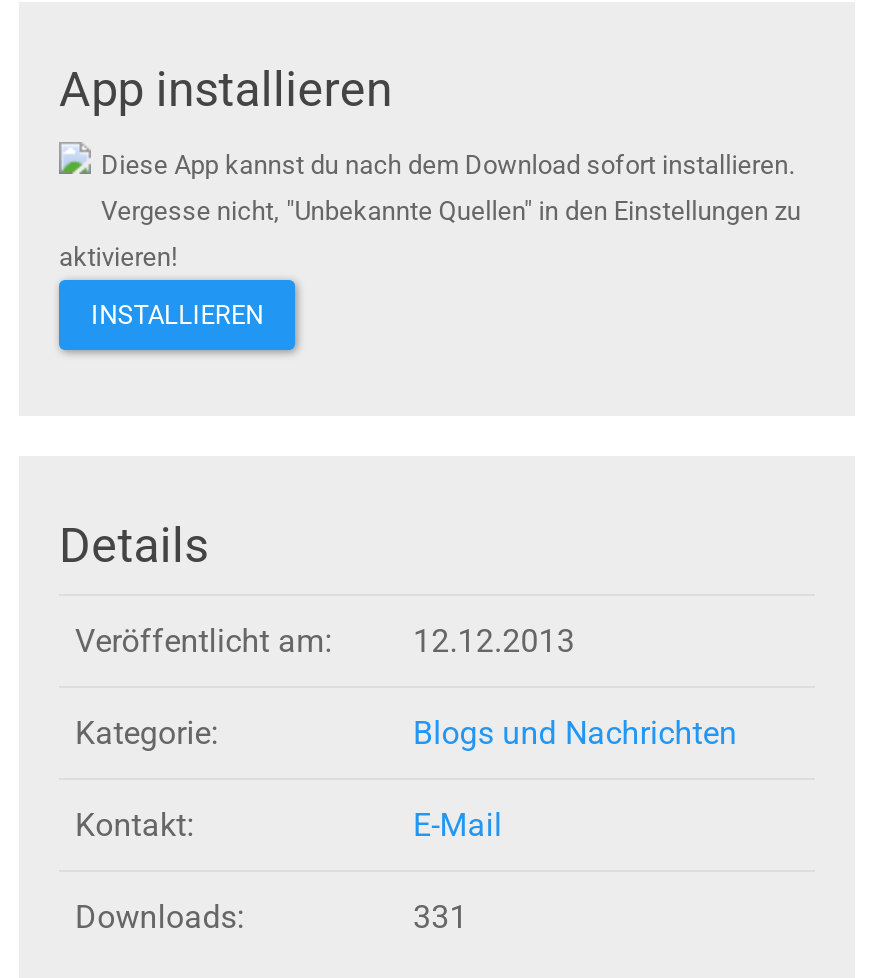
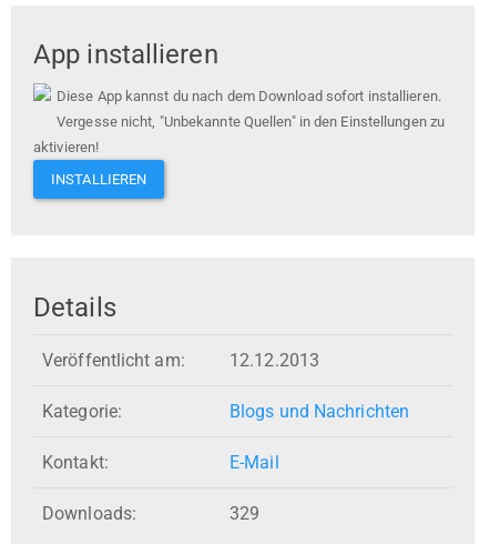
[413,898,468,936] 331 -> [230,503,260,524] 329

